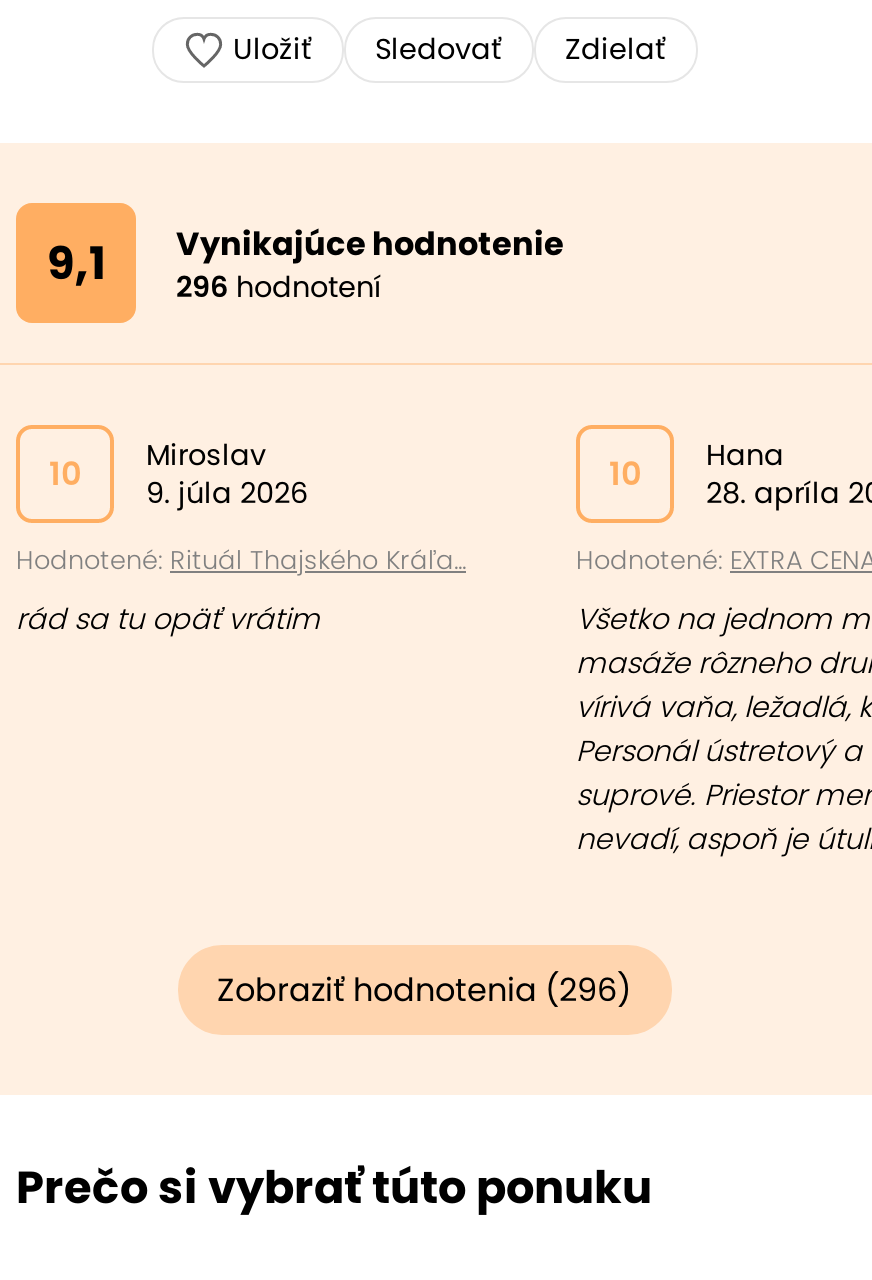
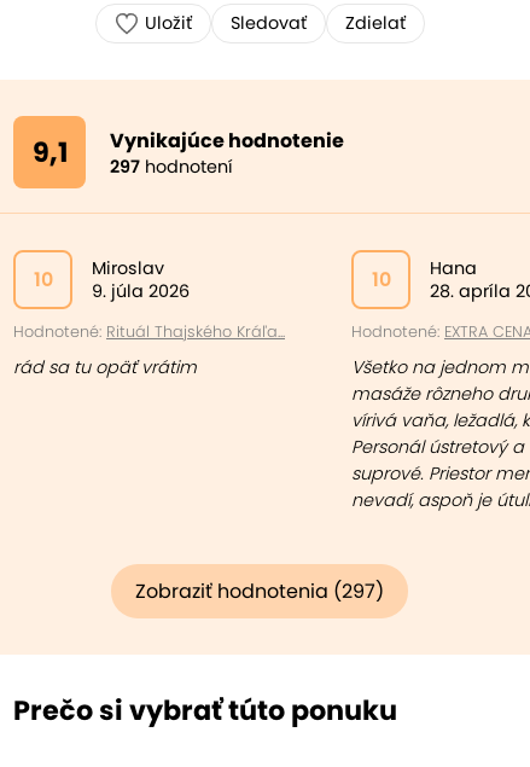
[47,221,564,307] 9,1 296 hodnotení Vynikajúce hodnotenie -> [32,127,344,179] 9,1 297 hodnotení Vynikajúce hodnotenie
[217,967,631,1013] Zobraziť hodnotenia (296) -> [135,577,384,605] Zobraziť hodnotenia (297)

